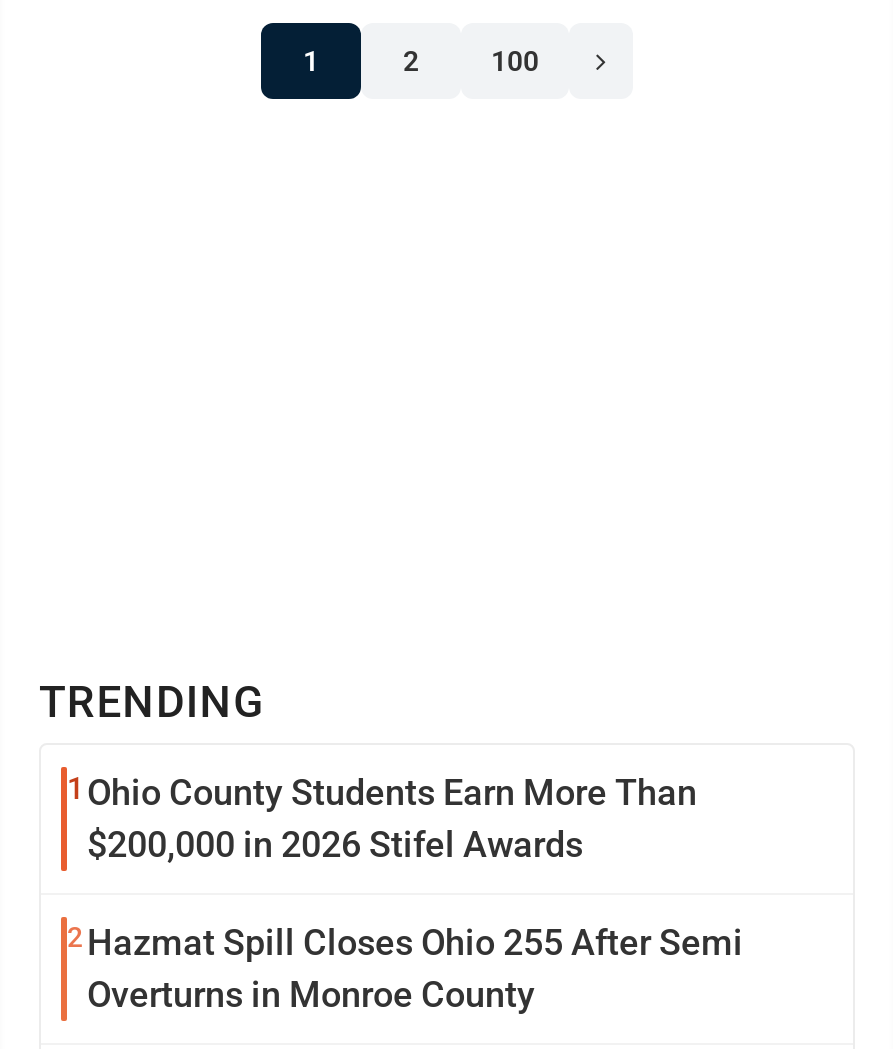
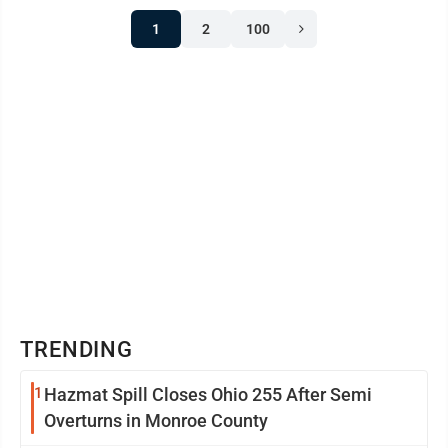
[67,771,743,963] 1 Ohio County Students Earn More Than | $200,000 in 2026 Stifel Awards | 2 Hazmat Spill Closes Ohio 255 After Semi -> [34,384,372,405] 1 Hazmat Spill Closes Ohio 255 After Semi

